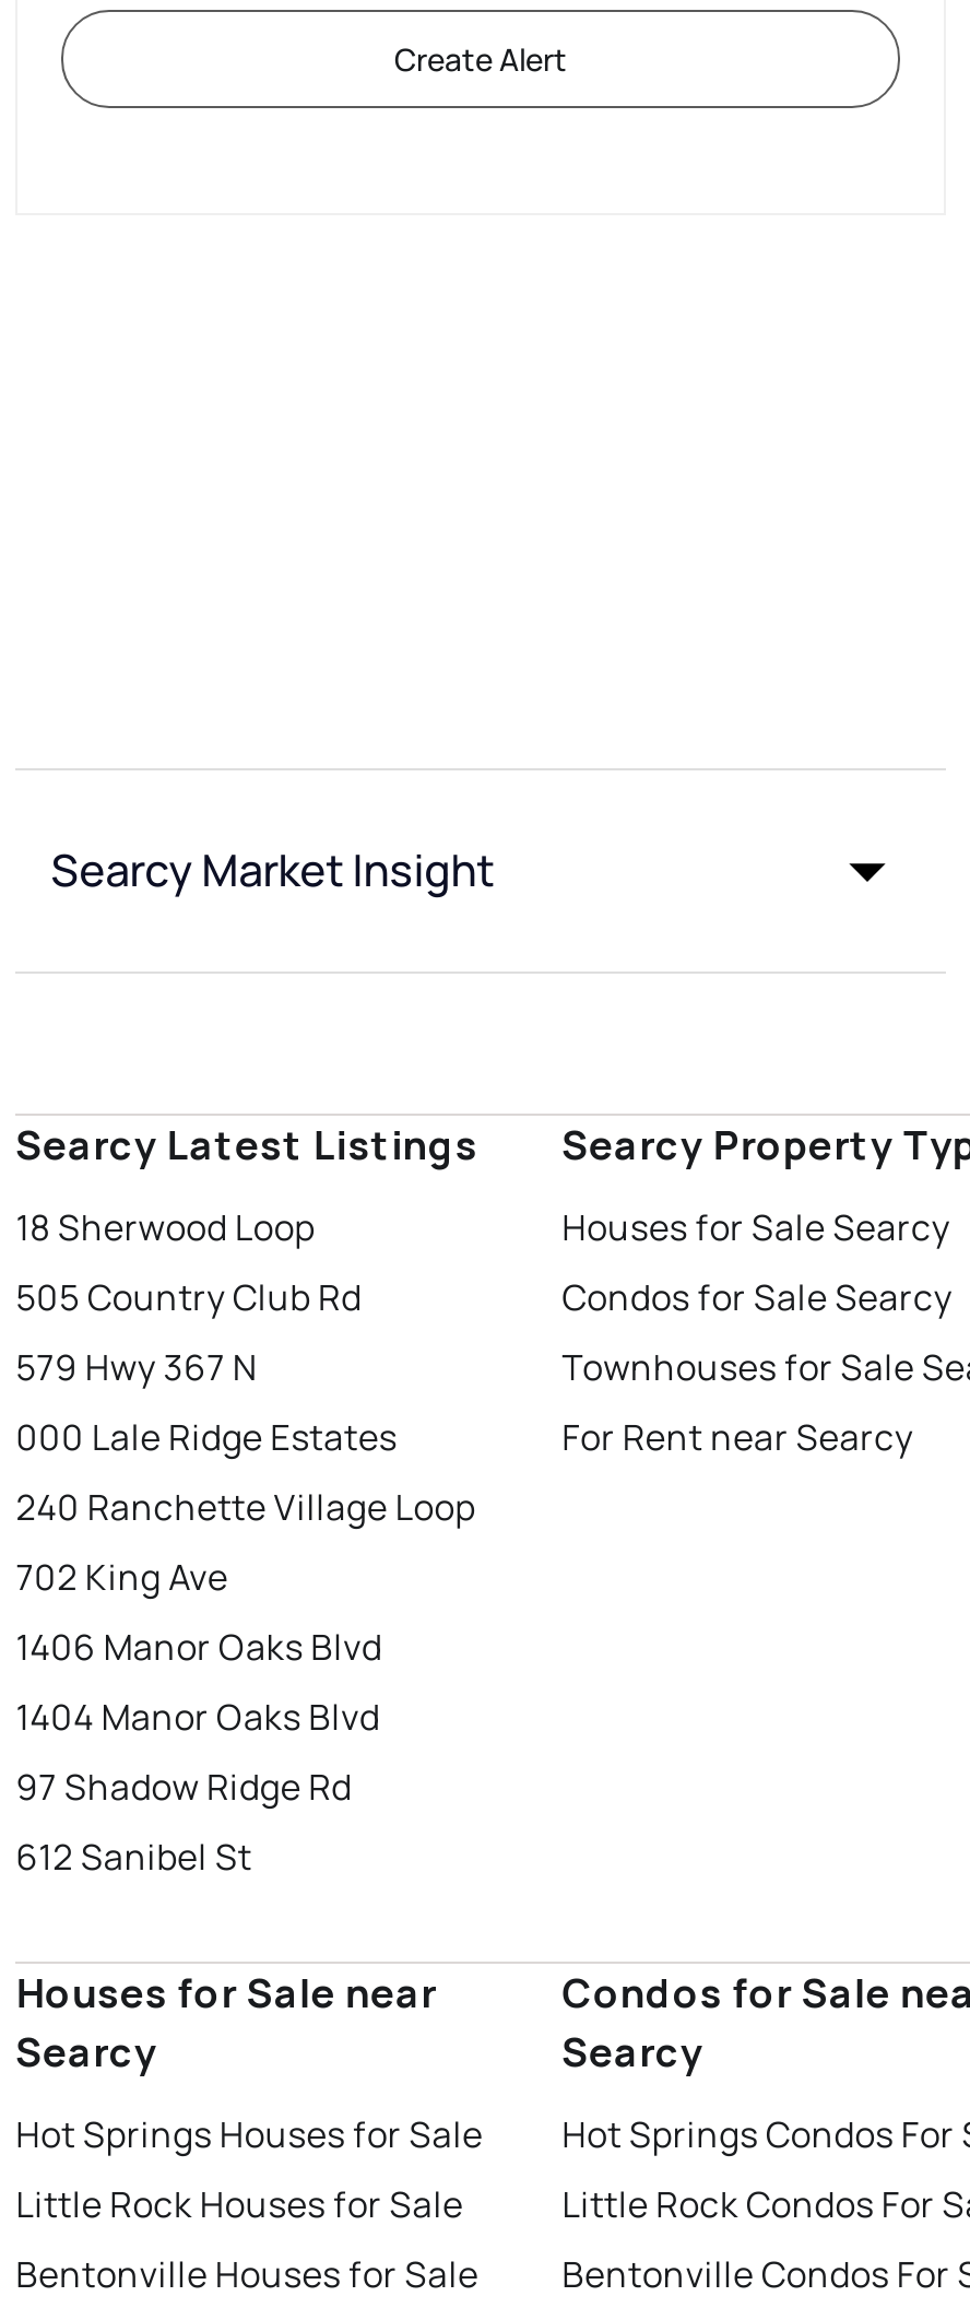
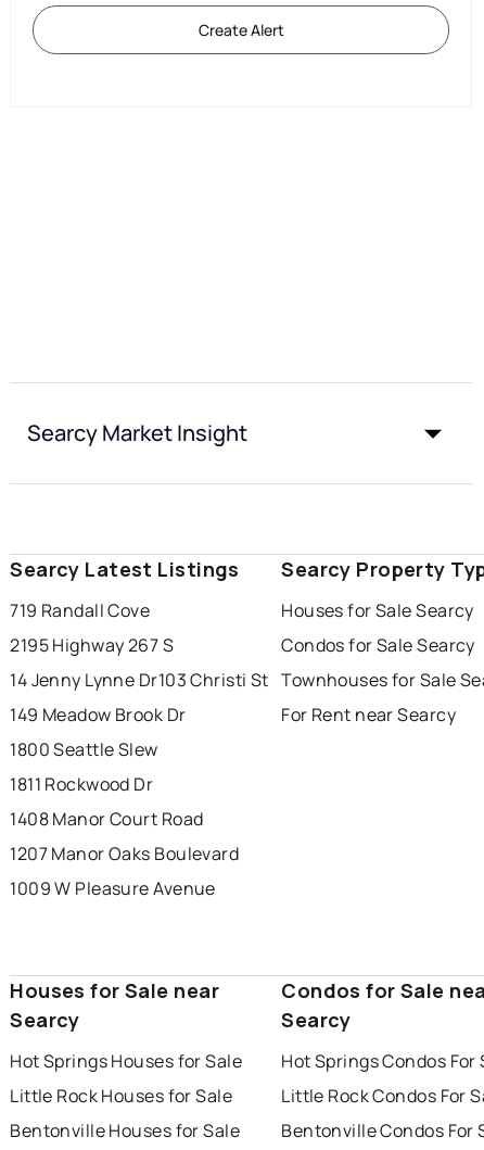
[16,1204,475,1881] 18 Sherwood Loop | 505 Country Club Rd | 579 Hwy 367 N | 000 Lale Ridge Estates | 240 Ranchette Village Loop | 702 King Ave | 1406 Manor Oaks Blvd | 1404 Manor Oaks Blvd | 97 Shadow Ridge Rd | 612 Sanibel St -> [10,599,269,900] 719 Randall Cove | 2195 Highway 267 S | 14 Jenny Lynne Dr103 Christi St | 149 Meadow Brook Dr | 1800 Seattle Slew | 1811 Rockwood Dr | 1408 Manor Court Road | 1207 Manor Oaks Boulevard | 1009 W Pleasure Avenue

